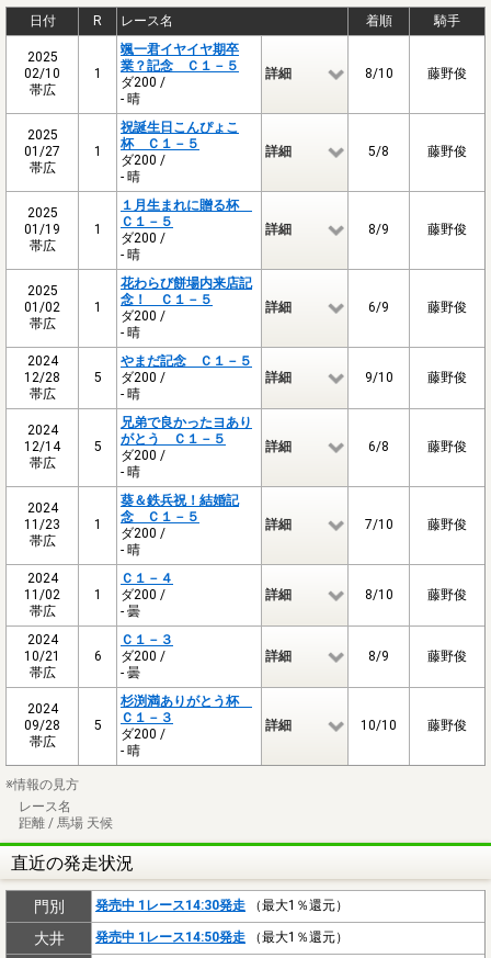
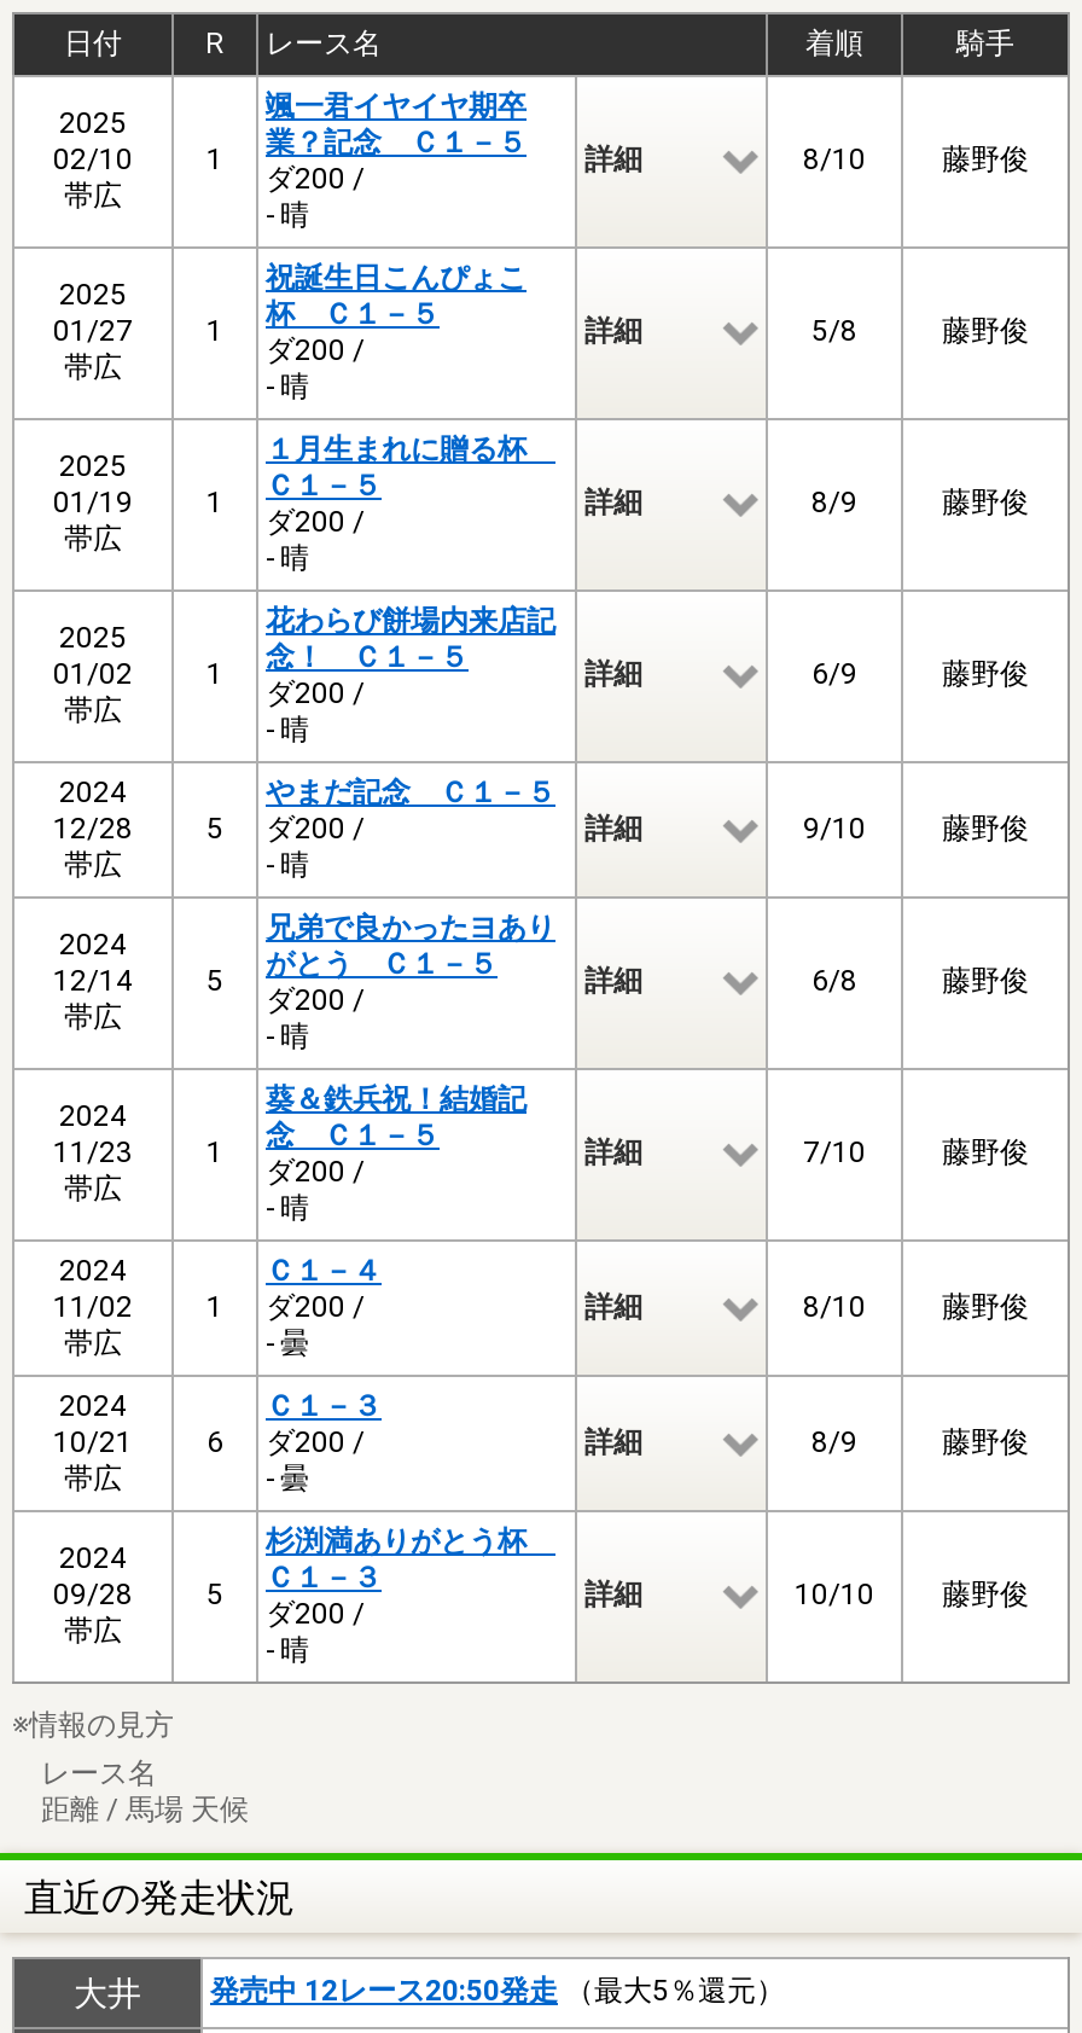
[33,897,349,915] 門別 | 発売中 1レース14:30発走（最大1％還元） -> none
[95,929,349,945] 発売中 1レース14:50発走（最大1％還元） -> [210,1973,785,2007] 発売中 12レース20:50発走（最大5％還元）

